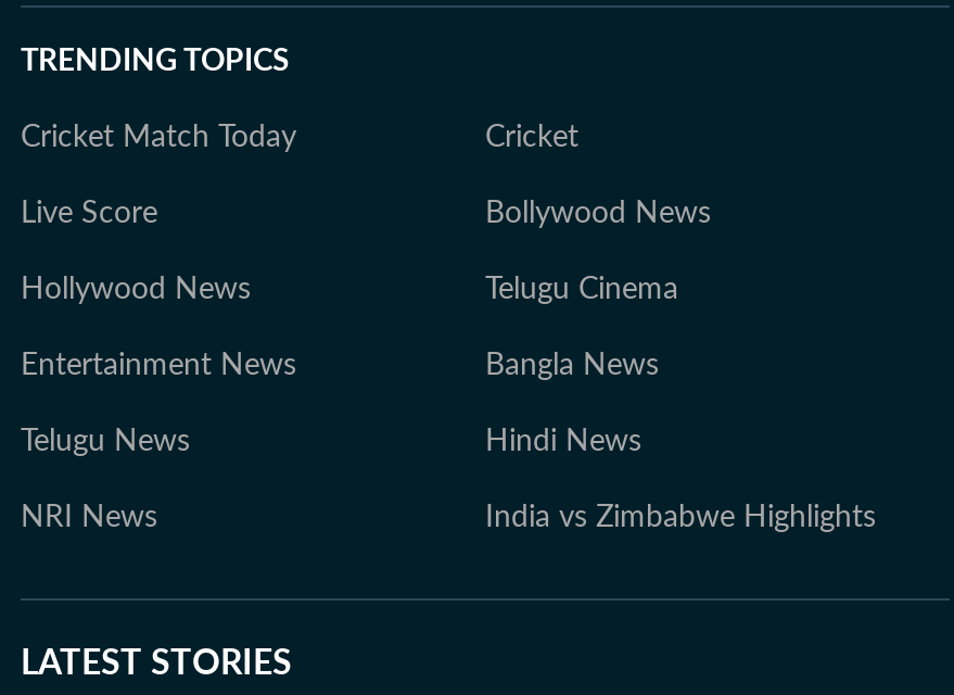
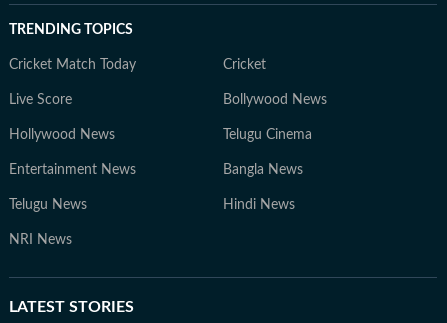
[485,502,876,533] India vs Zimbabwe Highlights -> none

